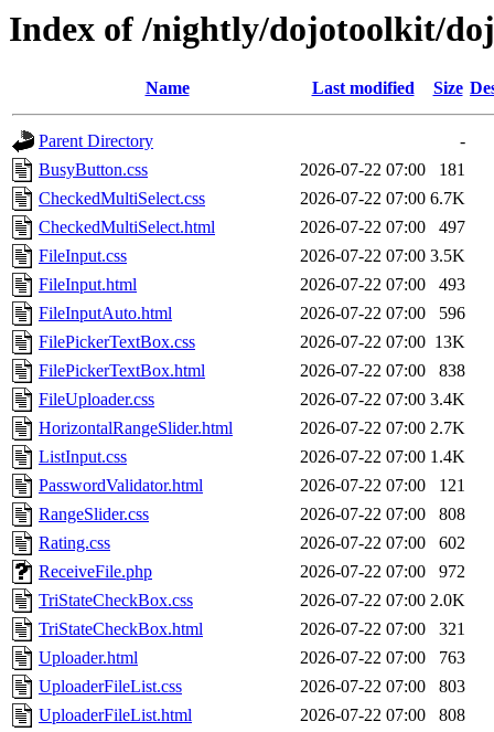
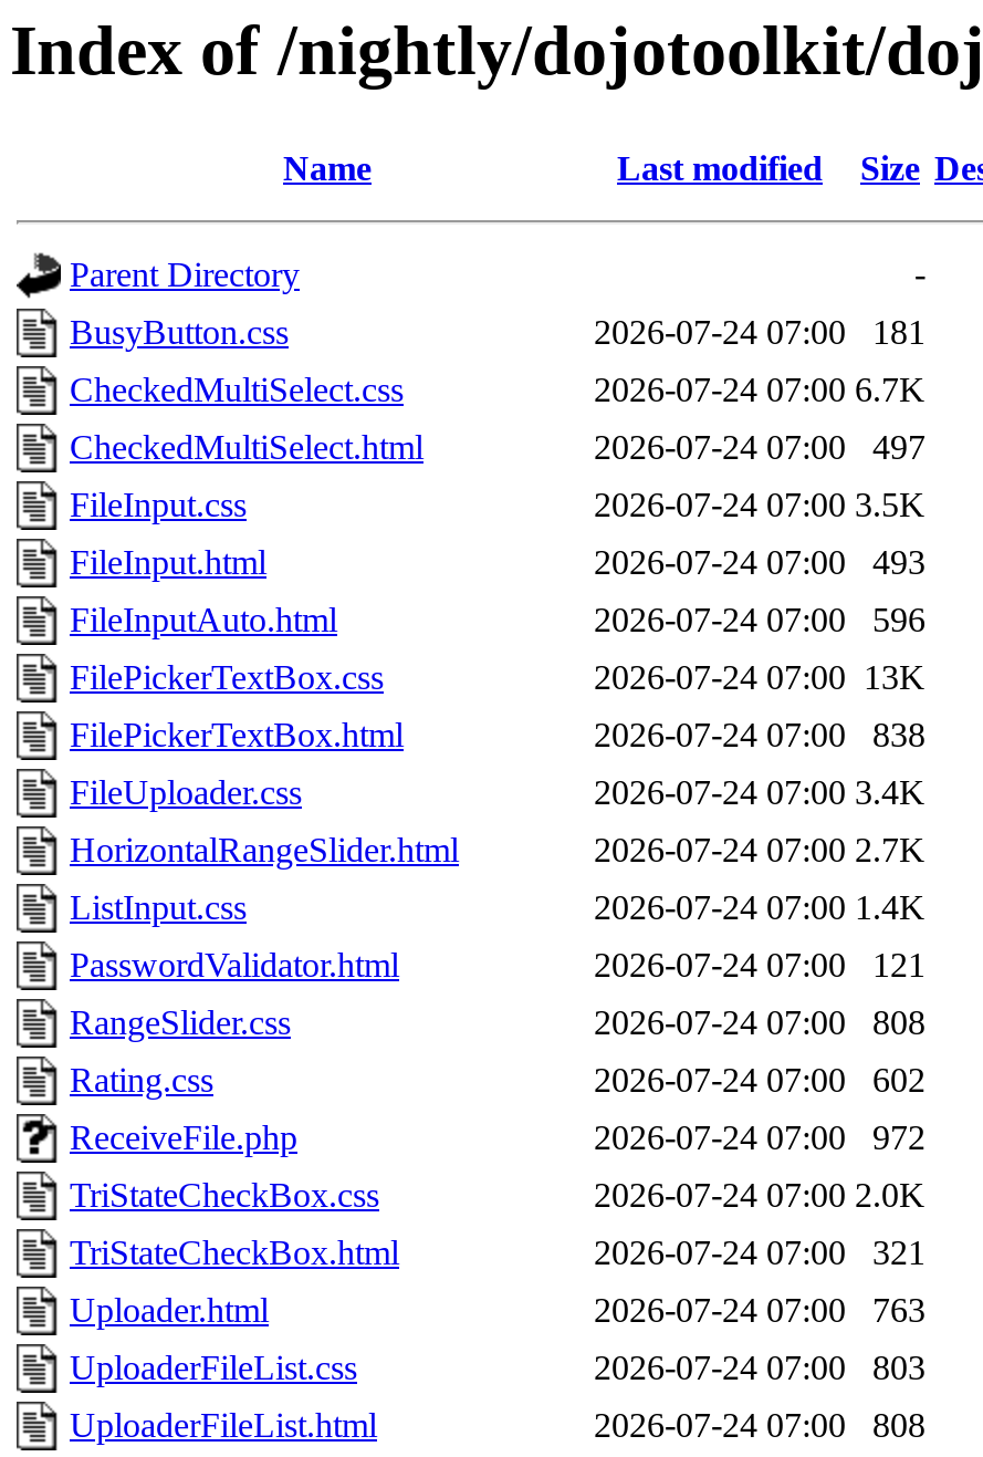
[300,161,465,179] 2026-07-22 07:00 181 -> [594,314,926,352] 2026-07-24 07:00 181
[300,189,465,208] 2026-07-22 07:00 6.7K -> [594,371,926,409] 2026-07-24 07:00 6.7K
[300,218,465,237] 2026-07-22 07:00 497 -> [594,429,926,467] 2026-07-24 07:00 497
[300,247,465,265] 2026-07-22 07:00 3.5K -> [594,487,926,524] 2026-07-24 07:00 3.5K
[300,275,465,294] 2026-07-22 07:00 493 -> [594,544,926,582] 2026-07-24 07:00 493
[300,304,465,323] 2026-07-22 07:00 596 -> [594,602,926,639] 2026-07-24 07:00 596
[300,333,465,352] 2026-07-22 07:00 13K -> [594,659,926,697] 2026-07-24 07:00 13K
[300,361,465,380] 2026-07-22 07:00 838 -> [594,717,926,754] 2026-07-24 07:00 838
[300,390,465,409] 2026-07-22 07:00 3.4K -> [594,774,926,812] 2026-07-24 07:00 3.4K
[300,419,465,438] 2026-07-22 07:00 2.7K -> [594,832,926,869] 2026-07-24 07:00 2.7K
[300,448,465,466] 2026-07-22 07:00 1.4K -> [594,889,926,927] 2026-07-24 07:00 1.4K
[300,476,465,495] 2026-07-22 07:00 121 -> [594,947,926,984] 2026-07-24 07:00 121
[300,505,465,524] 2026-07-22 07:00 808 -> [594,1004,926,1042] 2026-07-24 07:00 808
[300,534,465,552] 2026-07-22 07:00 602 -> [594,1062,926,1099] 2026-07-24 07:00 602
[300,562,465,581] 2026-07-22 07:00 972 -> [594,1119,926,1157] 2026-07-24 07:00 972
[300,591,465,610] 2026-07-22 07:00 2.0K -> [594,1177,926,1214] 2026-07-24 07:00 2.0K
[300,620,465,639] 2026-07-22 07:00 321 -> [594,1234,926,1272] 2026-07-24 07:00 321
[300,649,465,667] 2026-07-22 07:00 763 -> [594,1292,926,1330] 2026-07-24 07:00 763
[300,677,465,696] 2026-07-22 07:00 803 -> [594,1349,926,1387] 2026-07-24 07:00 803
[300,706,465,725] 2026-07-22 07:00 808 -> [594,1407,926,1445] 2026-07-24 07:00 808

